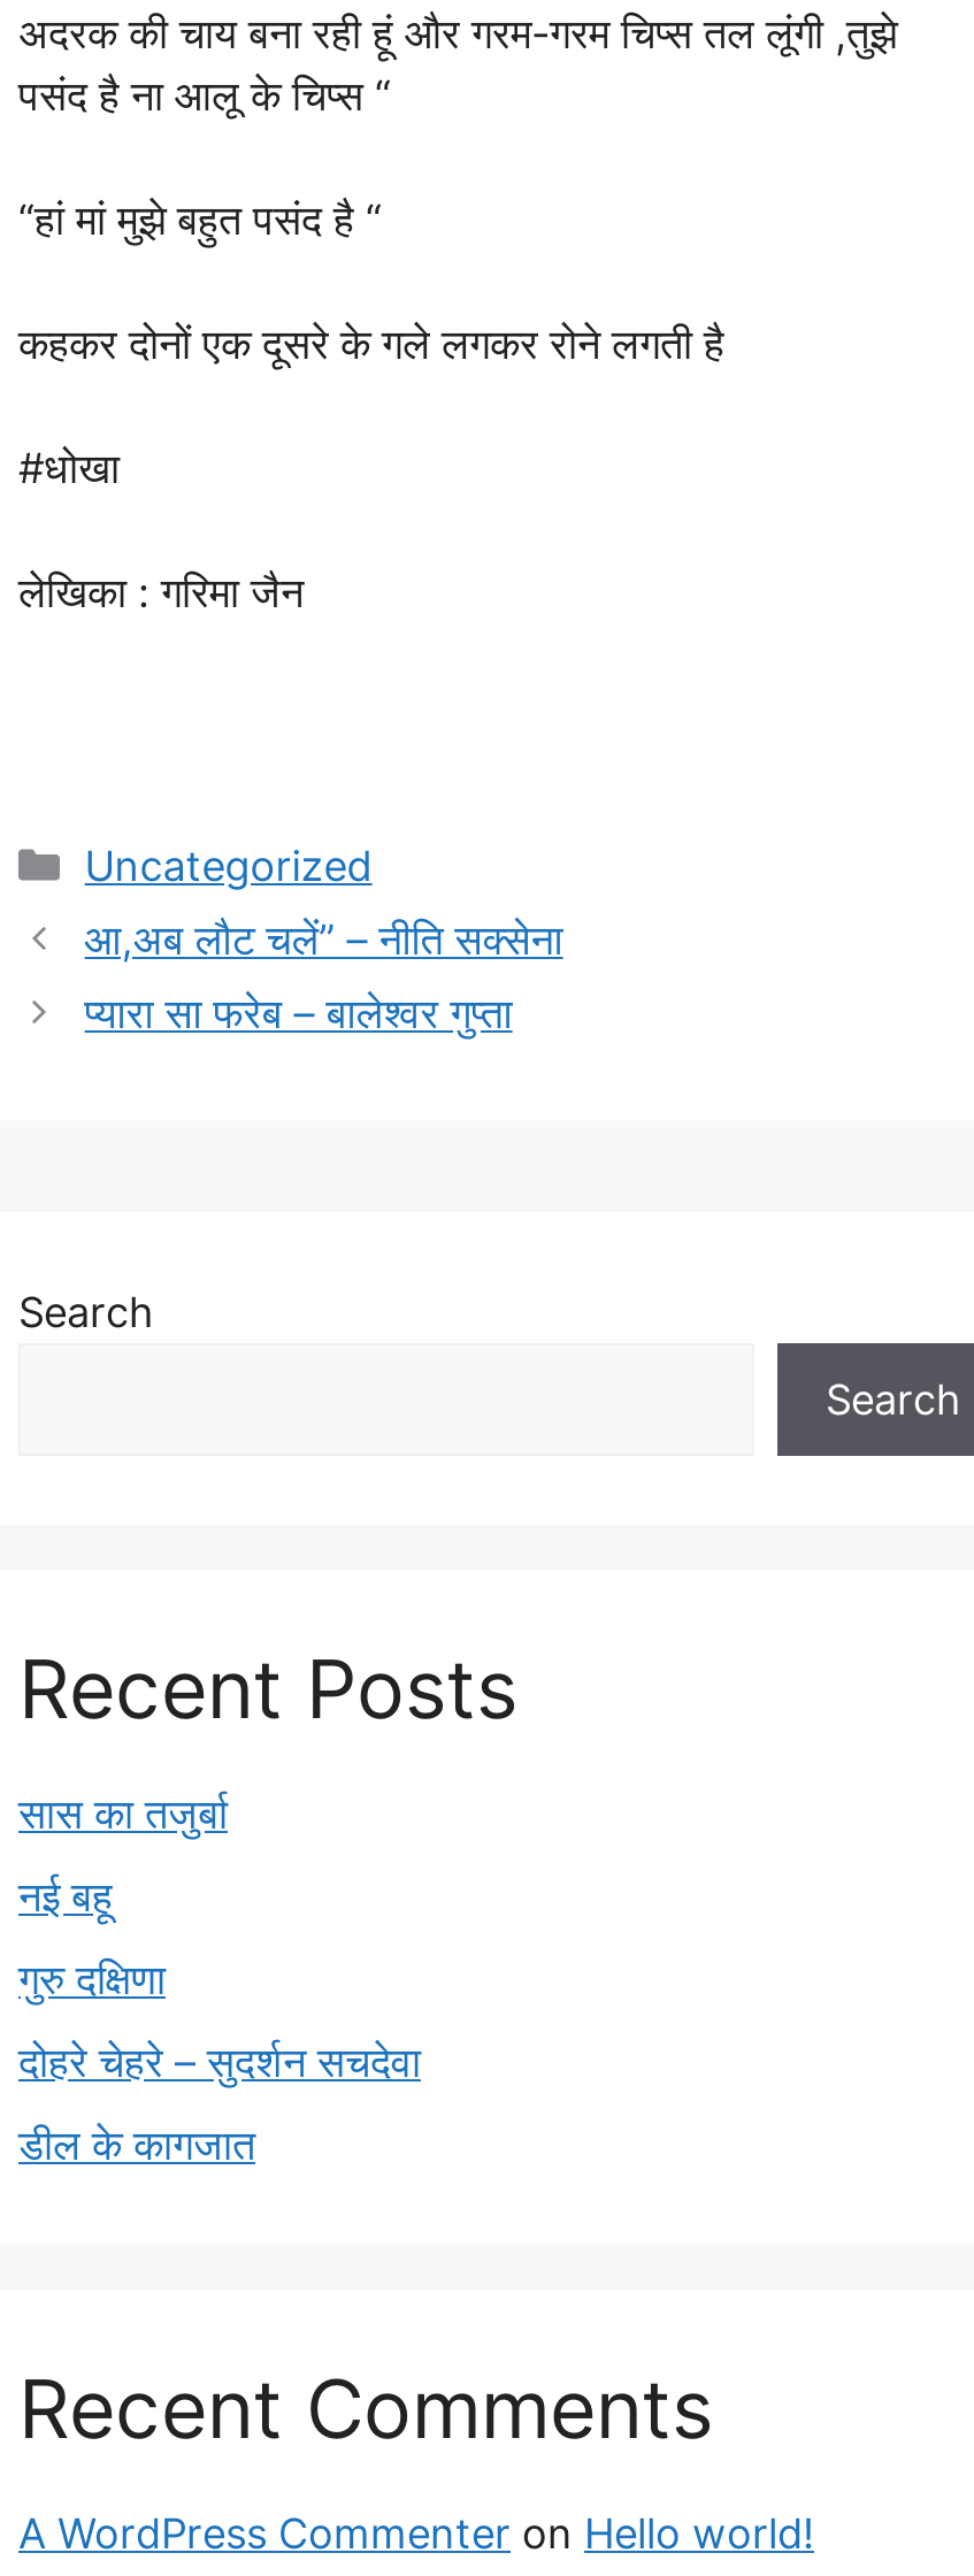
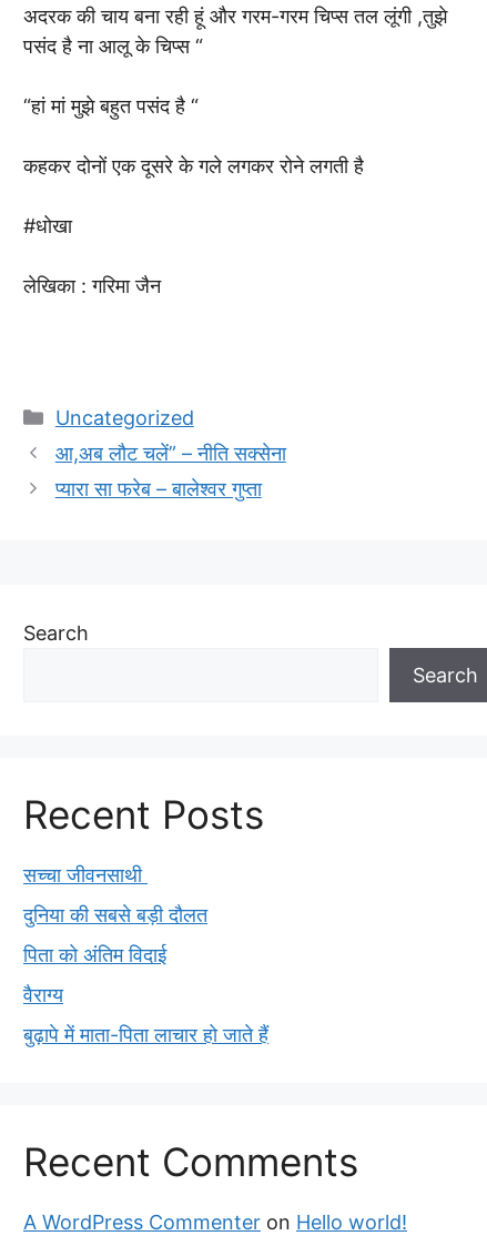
[18,1789,228,1838] सास का तजुर्बा -> [23,863,148,887] सच्चा जीवनसाथी
[18,1872,113,1920] नई बहू -> [23,903,207,926] दुनिया की सबसे बड़ी दौलत
[18,1955,166,2003] गुरु दक्षिणा -> [23,943,166,966] पिता को अंतिम विदाई
[18,2038,421,2086] दोहरे चेहरे – सुदर्शन सचदेवा -> [23,983,63,1006] वैराग्य
[18,2121,255,2169] डील के कागजात -> [23,1023,268,1046] बुढ़ापे में माता-पिता लाचार हो जाते हैं

